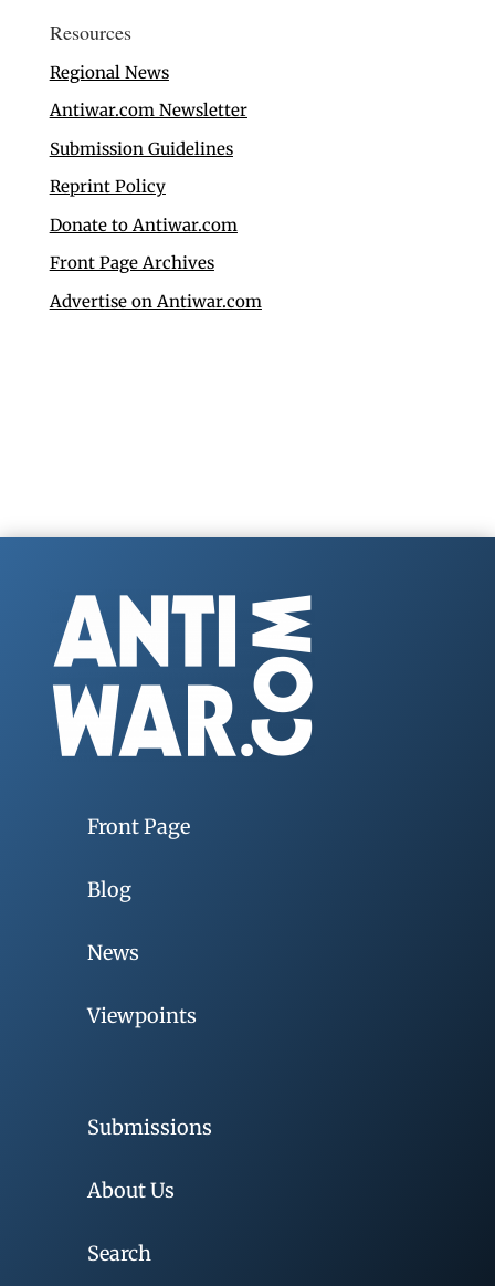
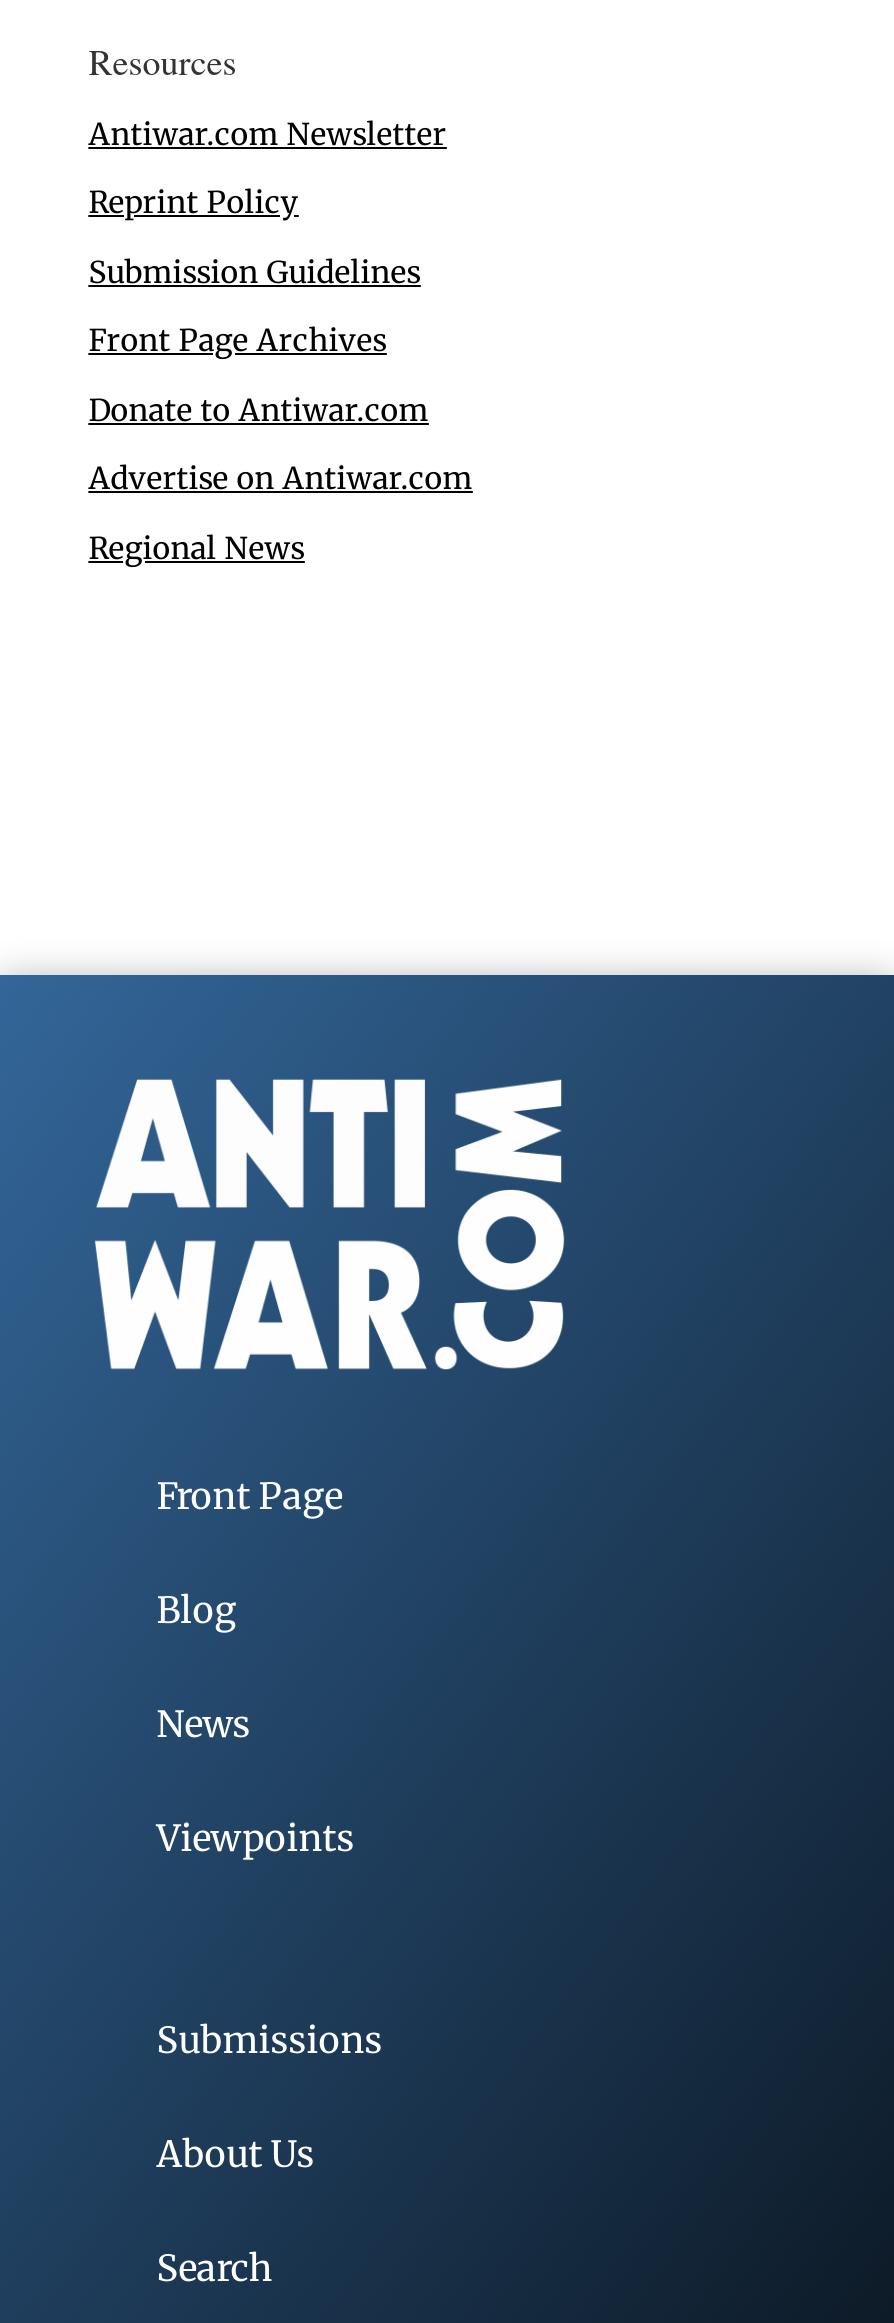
moved [49,61,169,82] -> [89,528,305,566]: Regional News
moved [49,100,262,311] -> [89,114,473,497]: Antiwar.com Newsletter | Submission Guidelines | Reprint Policy | Donate to Antiwar.com | Front Page Archives | Advertise on Antiwar.com

